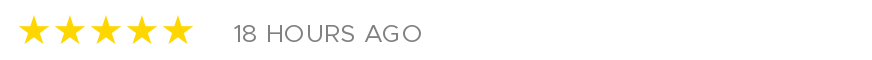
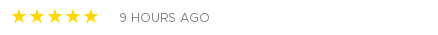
[234,21,424,47] 18 HOURS AGO -> [119,11,210,24] 9 HOURS AGO

